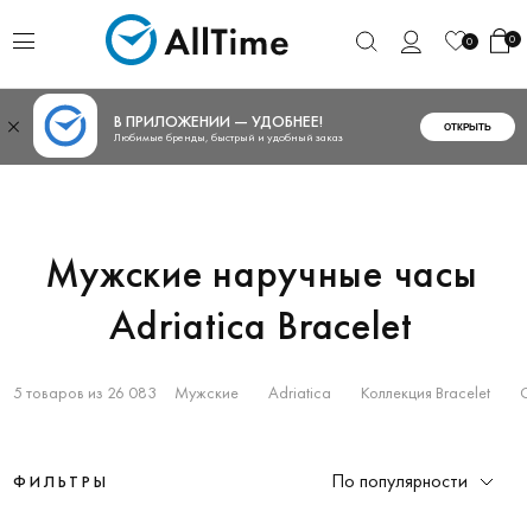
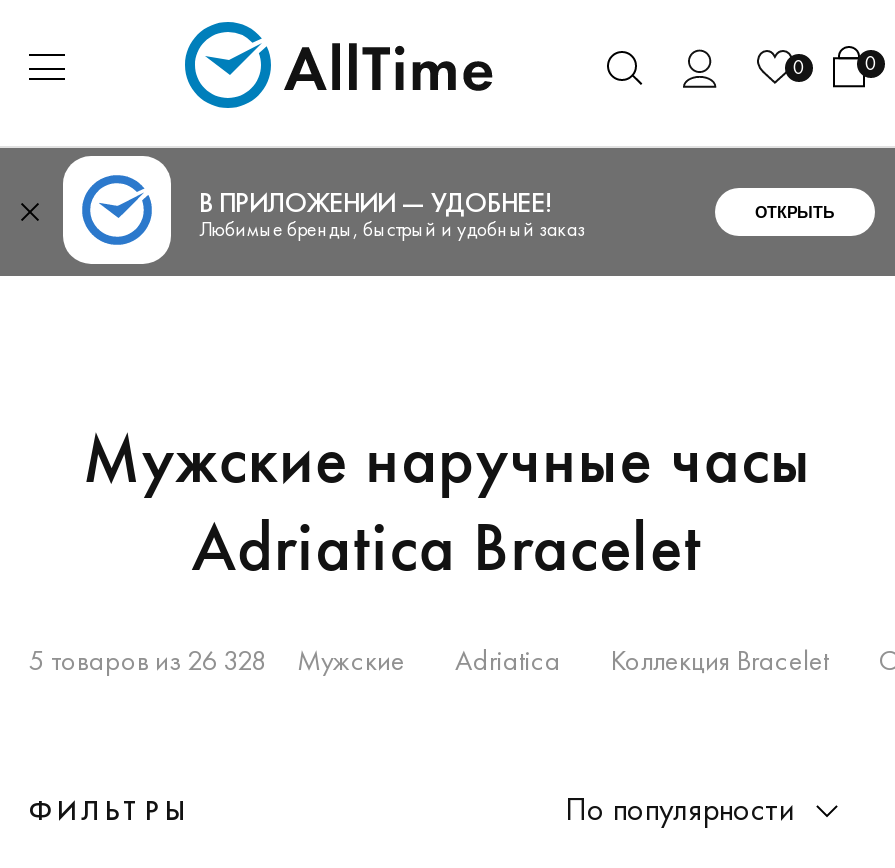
[13,382,157,403] 5 товаров из 26 083 -> [29,642,267,678] 5 товаров из 26 328

